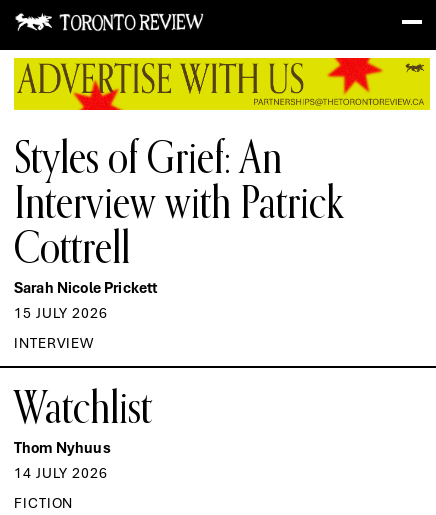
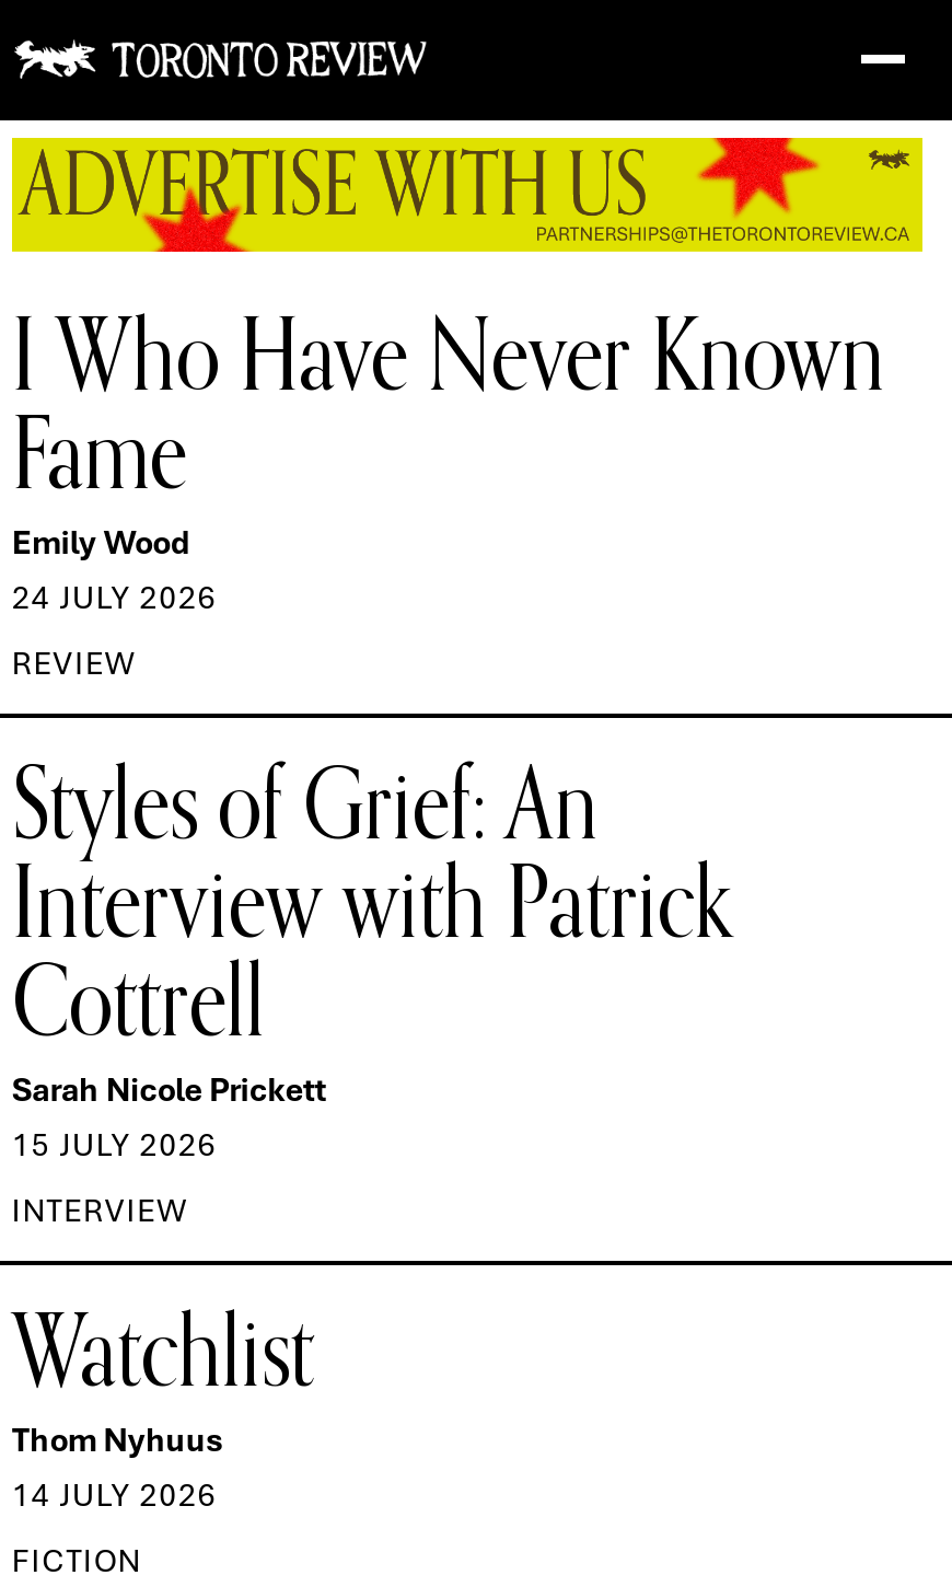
none -> [12,290,885,682] I Who Have Never Known | Fame | Emily Wood | 24 JULY 2026 | REVIEW

